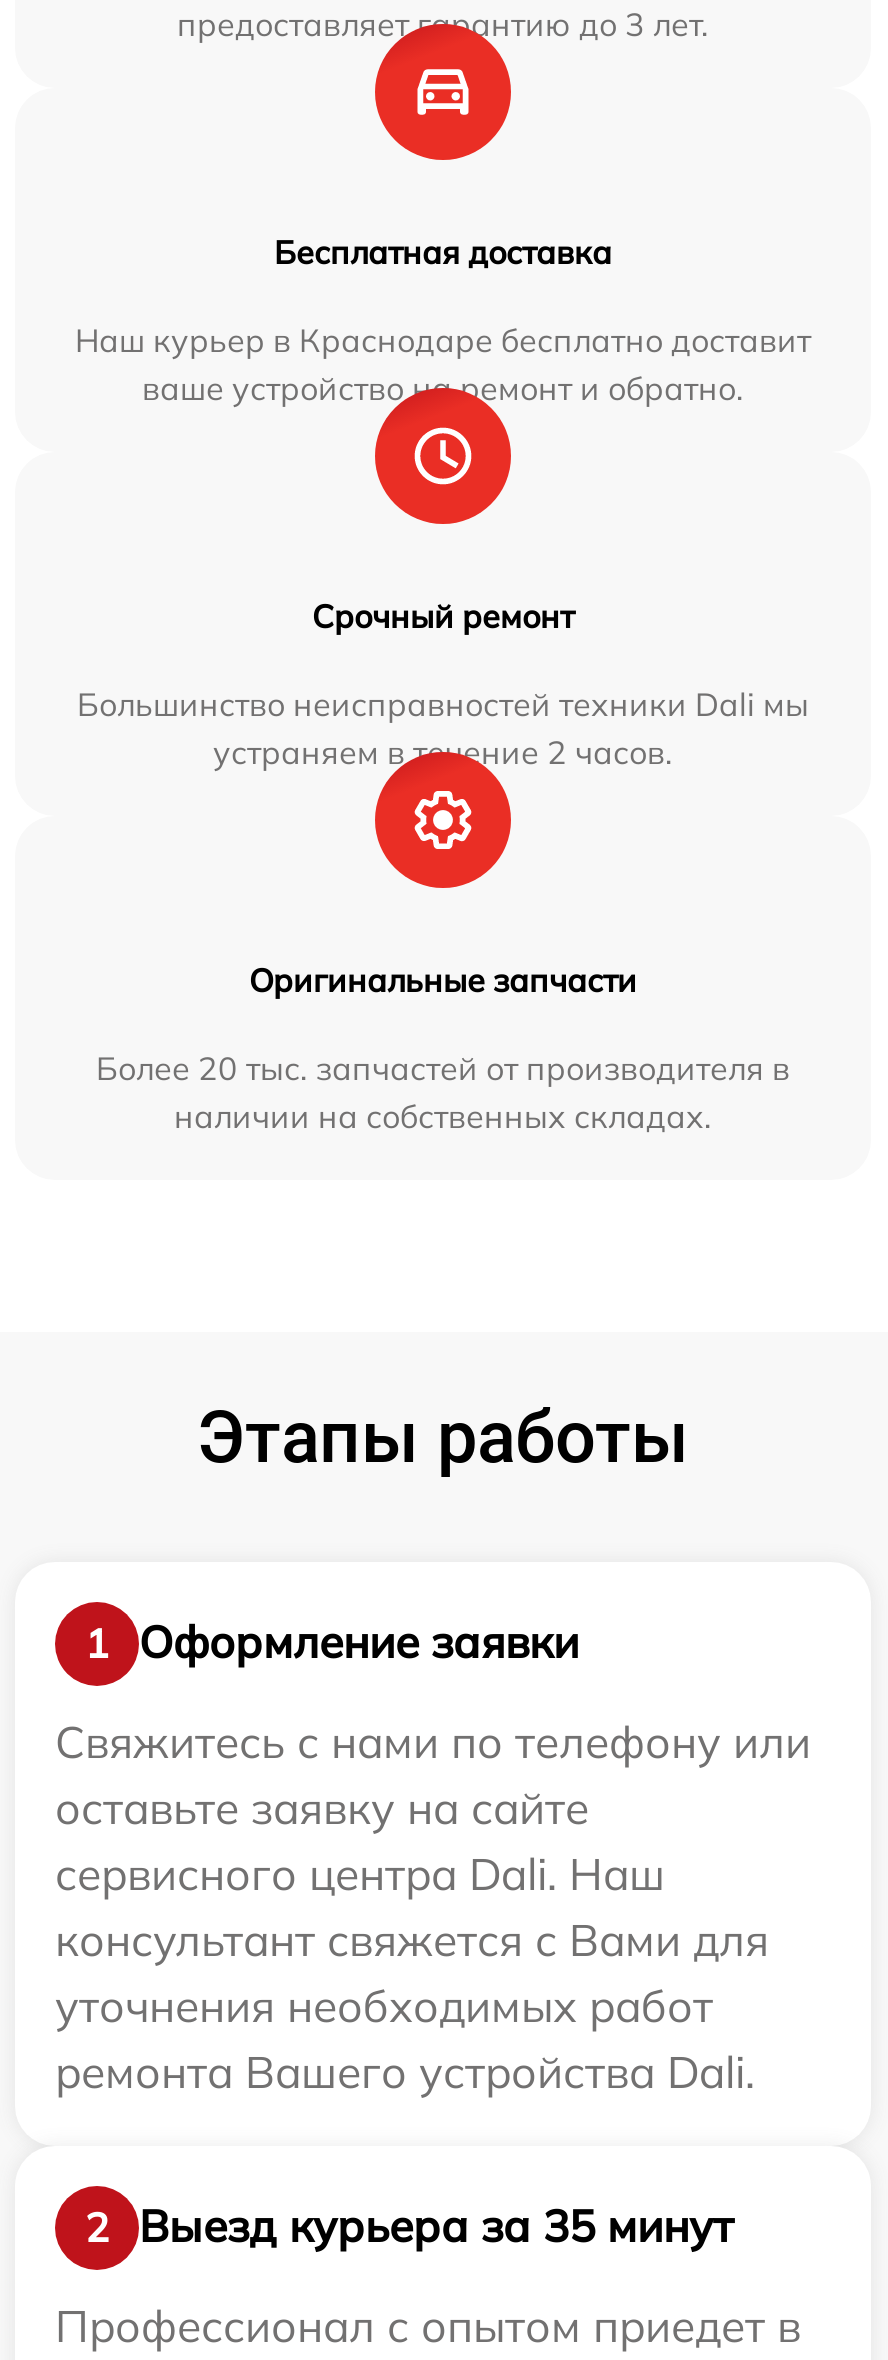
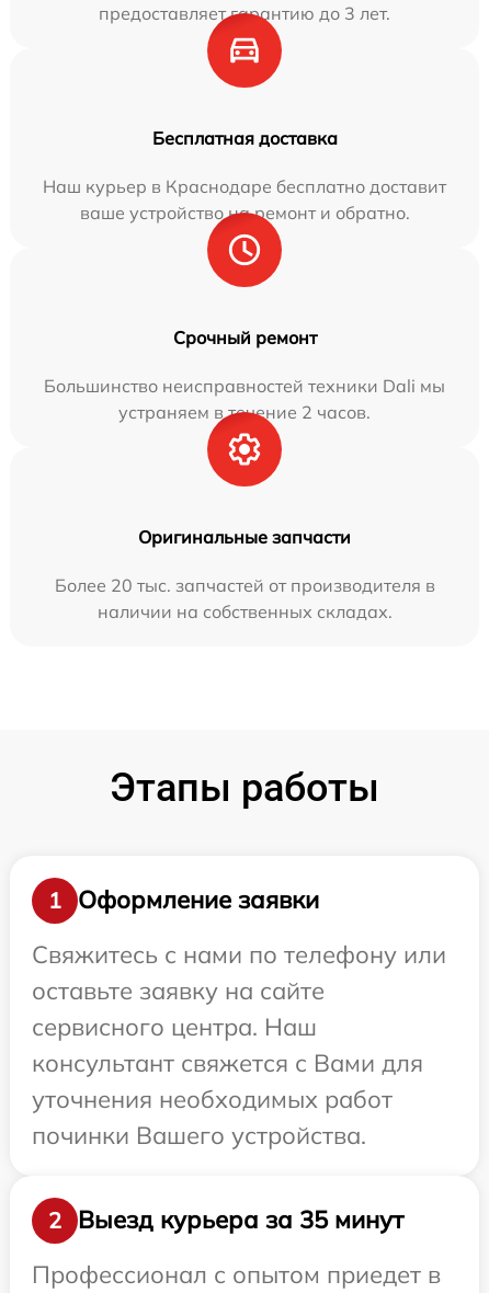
[55,1846,665,1902] сервисного центра Dali. Наш -> [32,1011,317,1042] сервисного центра. Наш
[55,2044,755,2100] ремонта Вашего устройства Dali. -> [32,1120,366,1150] починки Вашего устройства.

